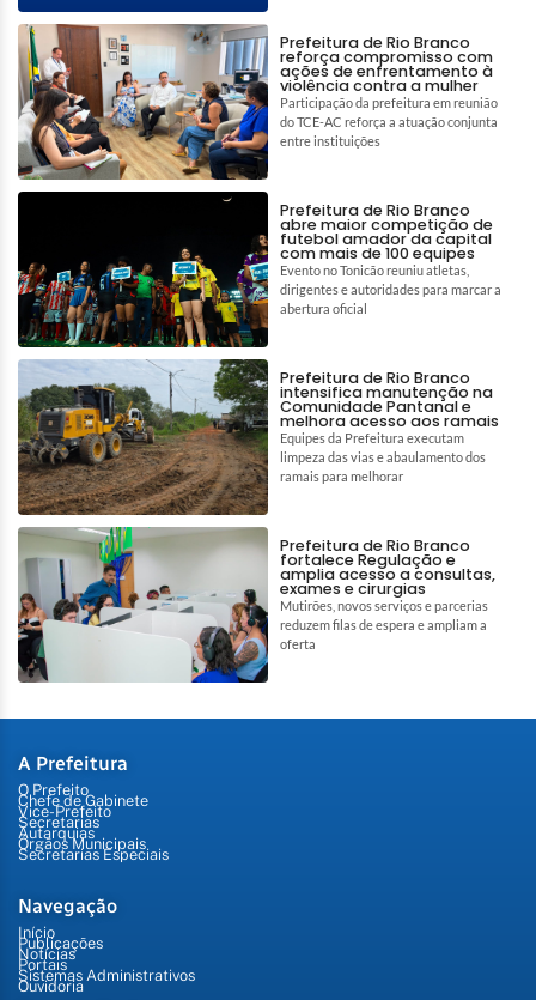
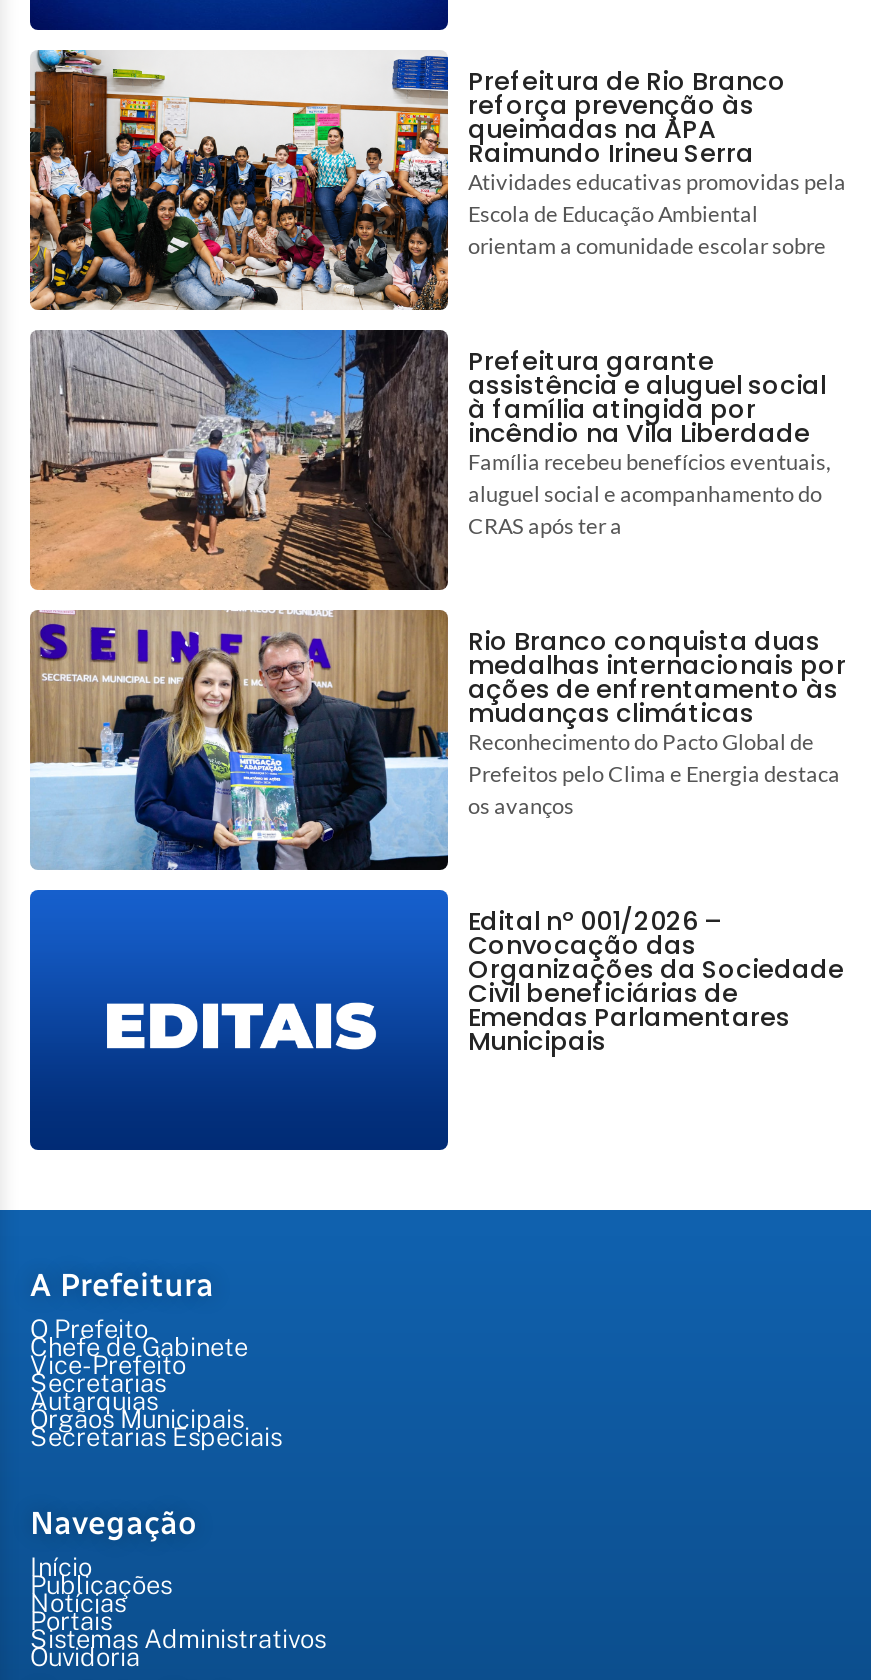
[17,23,498,181] [image] | reforça compromisso com | ações de enfrentamento à | violência contra a mulher | Participação da prefeitura em reunião | do TCE-AC reforça a atuação conjunta | entre instituições -> [28,48,846,312] [image] | reforça prevenção às | queimadas na APA | Raimundo Irineu Serra | Atividades educativas promovidas pela | Escola de Educação Ambiental | orientam a comunidade escolar sobre
[17,190,501,349] [image] | Prefeitura de Rio Branco | abre maior competição de | futebol amador da capital | com mais de 100 equipes | Evento no Tonicão reuniu atletas, | dirigentes e autoridades para marcar a | abertura oficial -> [28,328,830,592] [image] | Prefeitura garante | assistência e aluguel social | à família atingida por | incêndio na Vila Liberdade | Família recebeu benefícios eventuais, | aluguel social e acompanhamento do | CRAS após ter a
[17,358,499,516] [image] | Prefeitura de Rio Branco | intensifica manutenção na | Comunidade Pantanal e | melhora acesso aos ramais | Equipes da Prefeitura executam | limpeza das vias e abaulamento dos | ramais para melhorar -> [30,608,846,872] [image] | Rio Branco conquista duas | medalhas internacionais por | ações de enfrentamento às | mudanças climáticas | Reconhecimento do Pacto Global de | Prefeitos pelo Clima e Energia destaca | os avanços
[17,526,495,684] [image] | Prefeitura de Rio Branco | fortalece Regulação e | amplia acesso a consultas, | exames e cirurgias | Mutirões, novos serviços e parcerias | reduzem filas de espera e ampliam a | oferta -> [28,888,844,1152] [image] | Edital nº 001/2026 – | Convocação das | Organizações da Sociedade | Civil beneficiárias de | Emendas Parlamentares | Municipais

